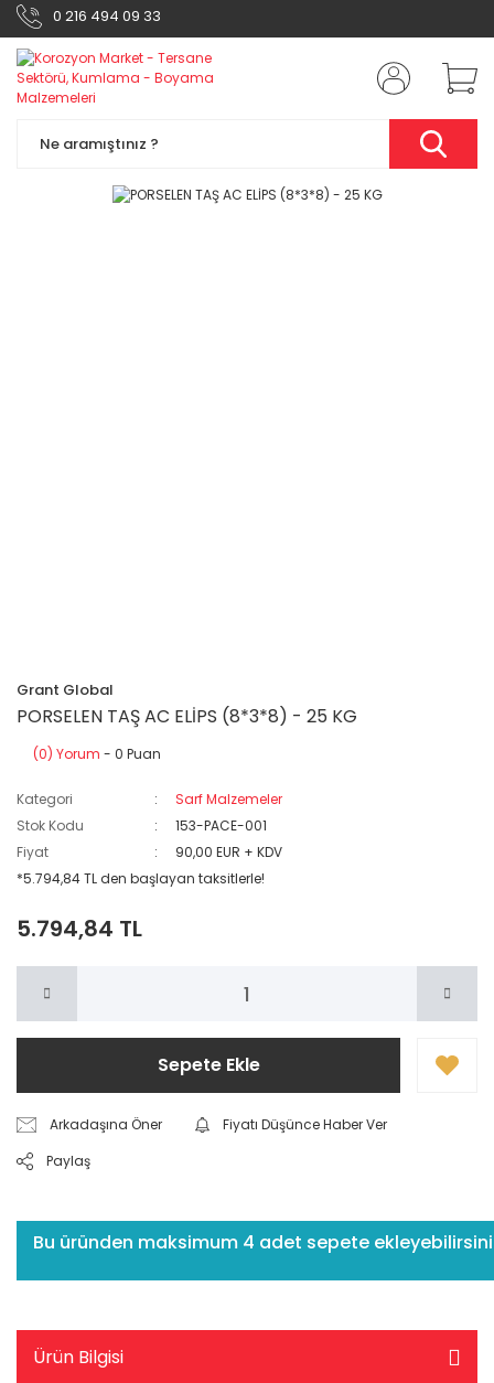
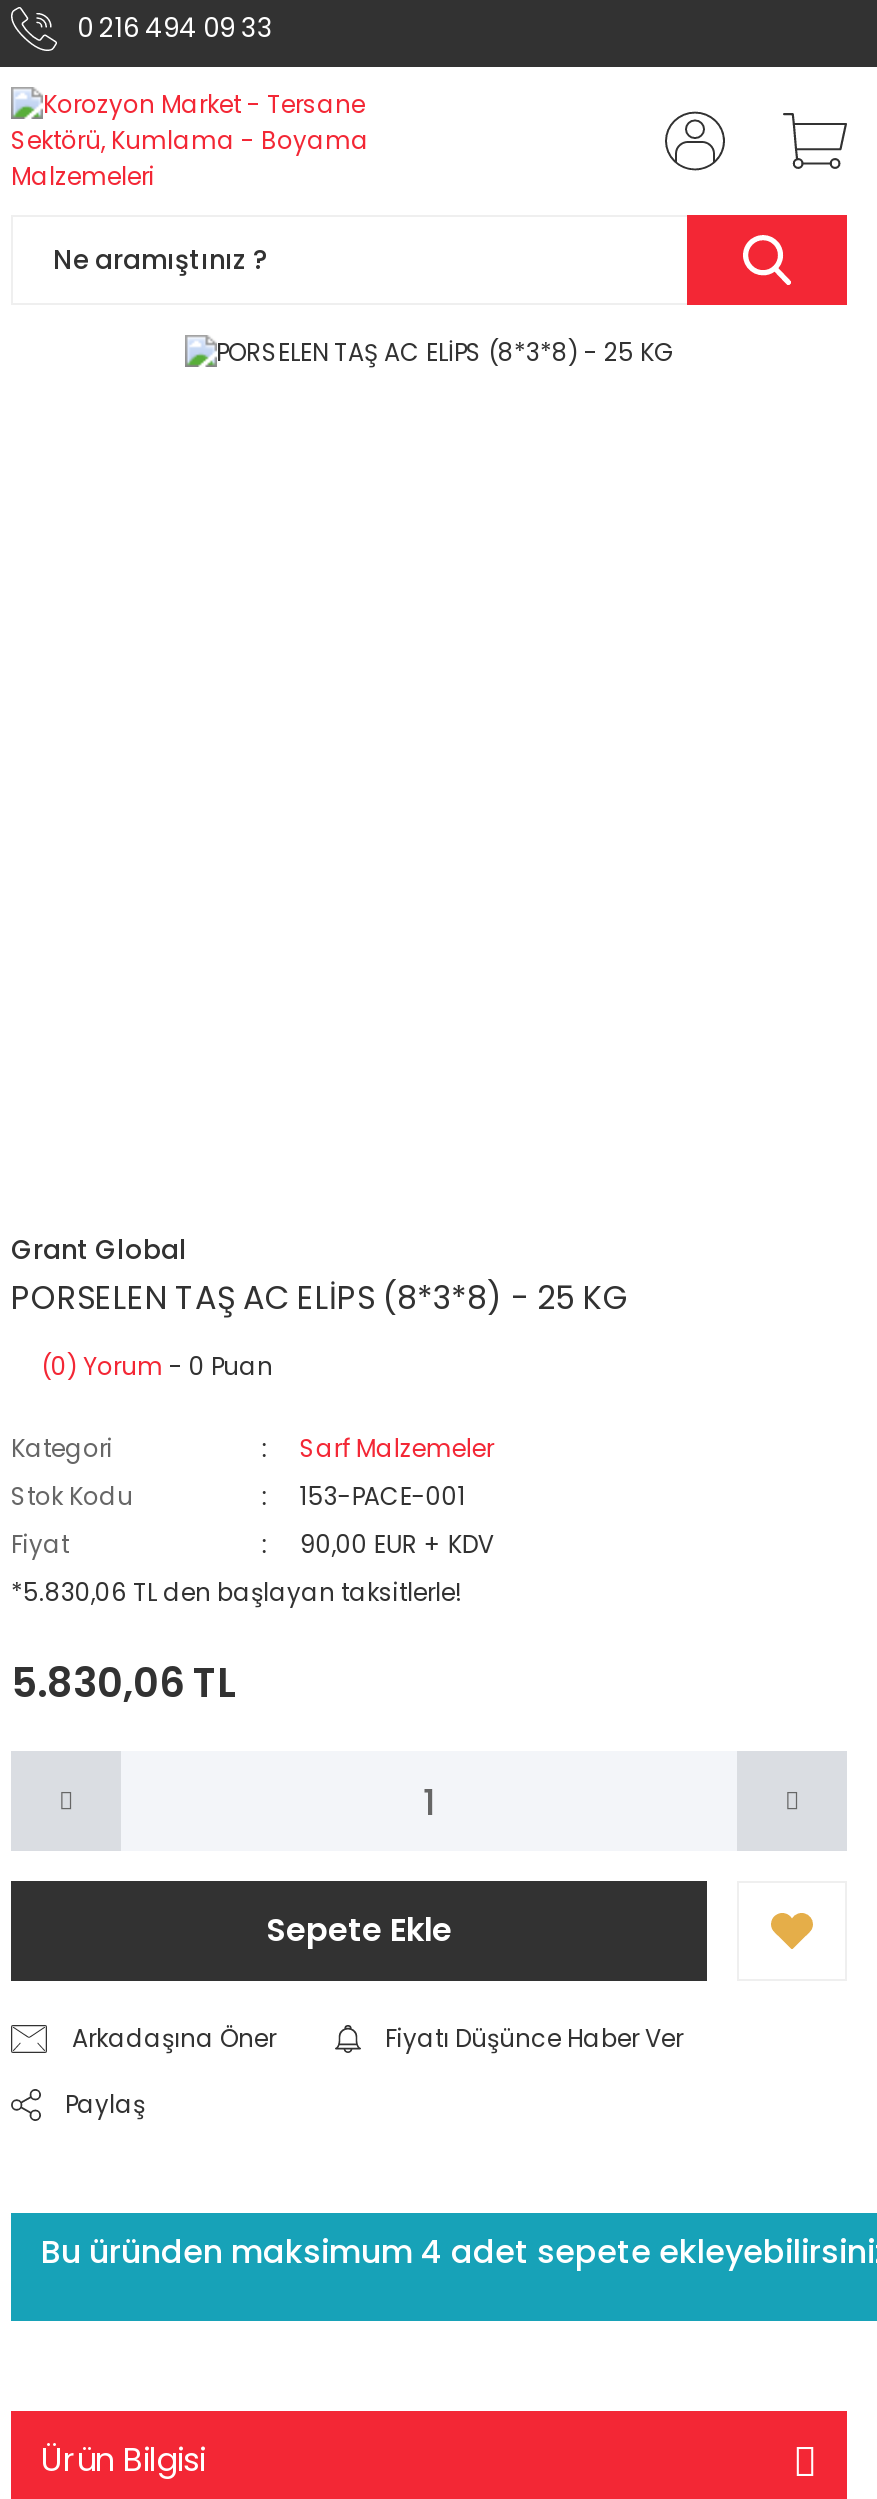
[17,869,265,888] *5.794,84 TL den başlayan taksitlerle! -> [11,1575,461,1609] *5.830,06 TL den başlayan taksitlerle!
[17,913,142,944] 5.794,84 TL -> [11,1655,235,1711] 5.830,06 TL

